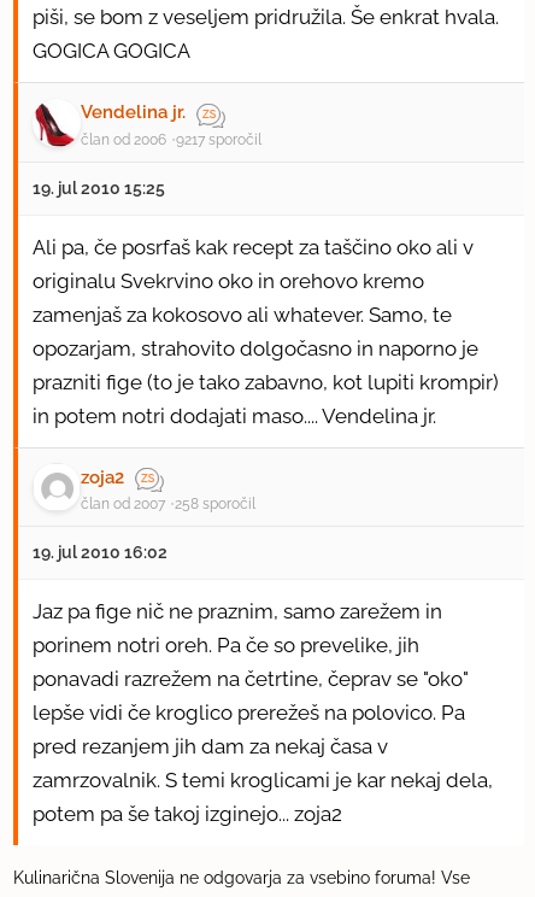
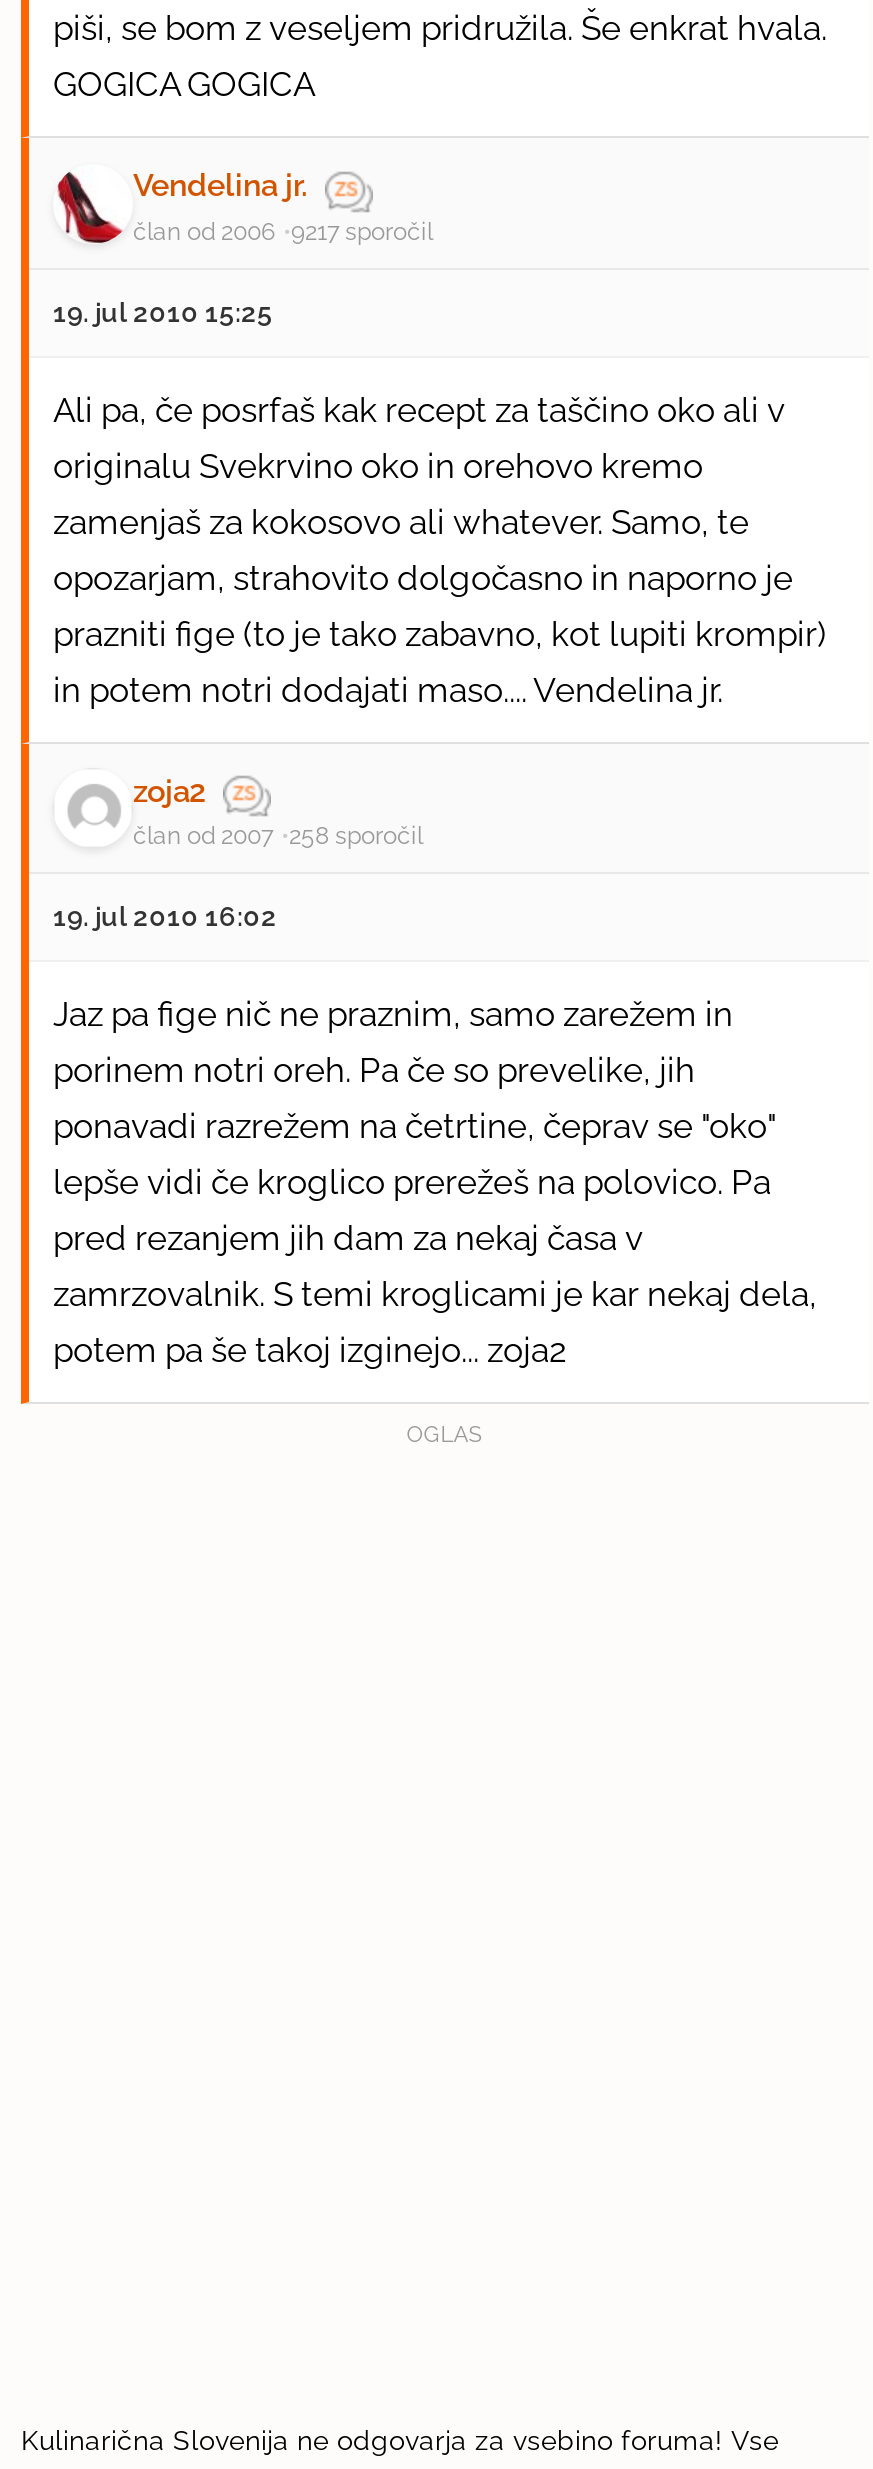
none -> [407,1422,483,1448] OGLAS

